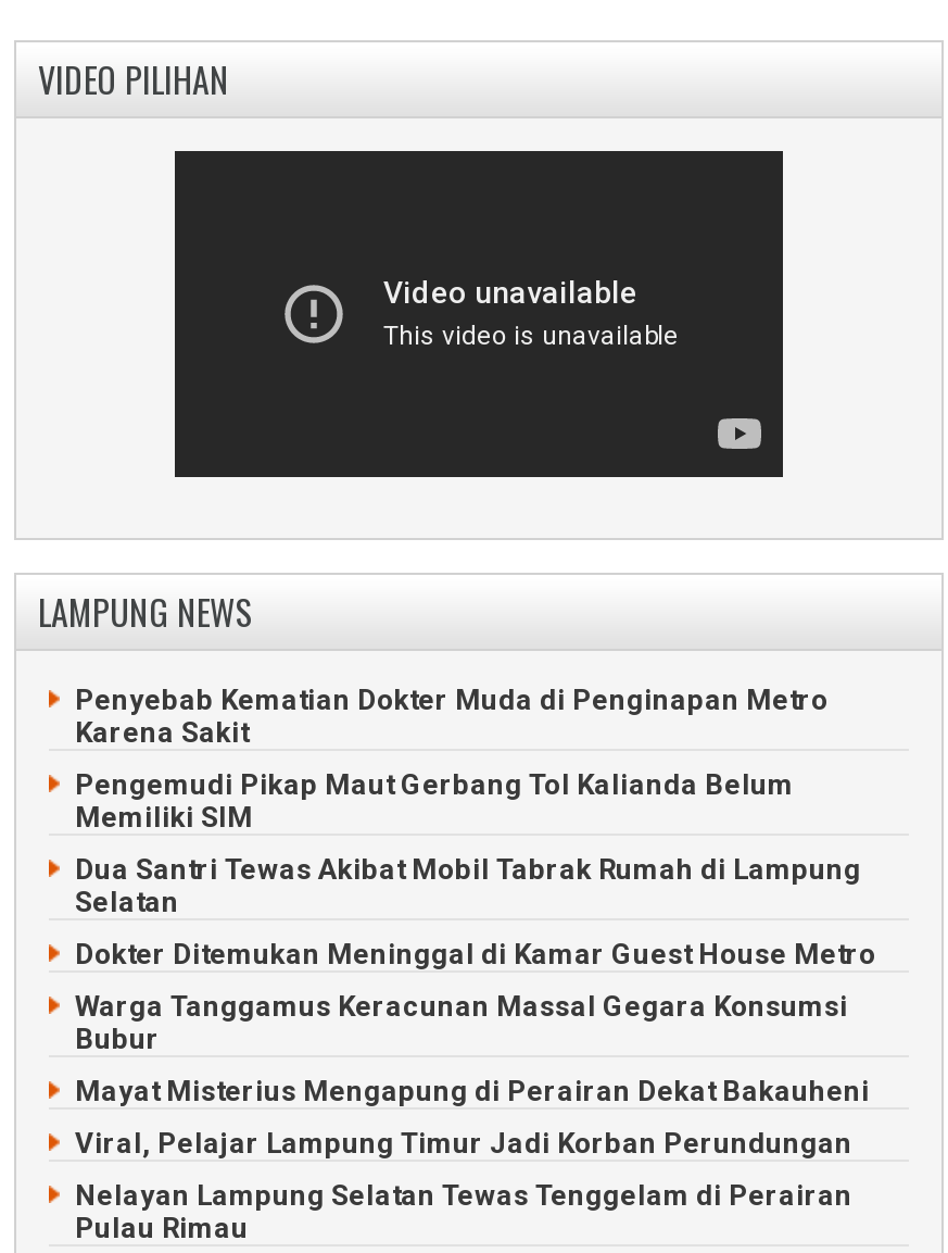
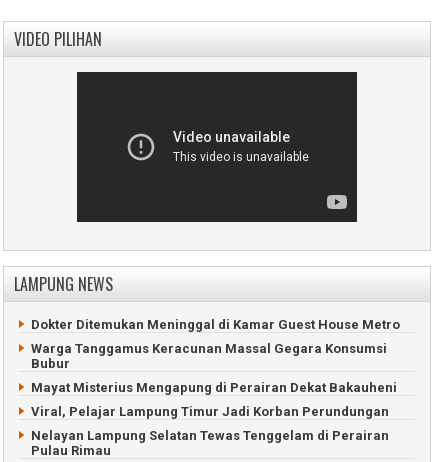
[75,682,861,917] Penyebab Kematian Dokter Muda di Penginapan Metro | Karena Sakit | Pengemudi Pikap Maut Gerbang Tol Kalianda Belum | Memiliki SIM | Dua Santri Tewas Akibat Mobil Tabrak Rumah di Lampung | Selatan -> none

